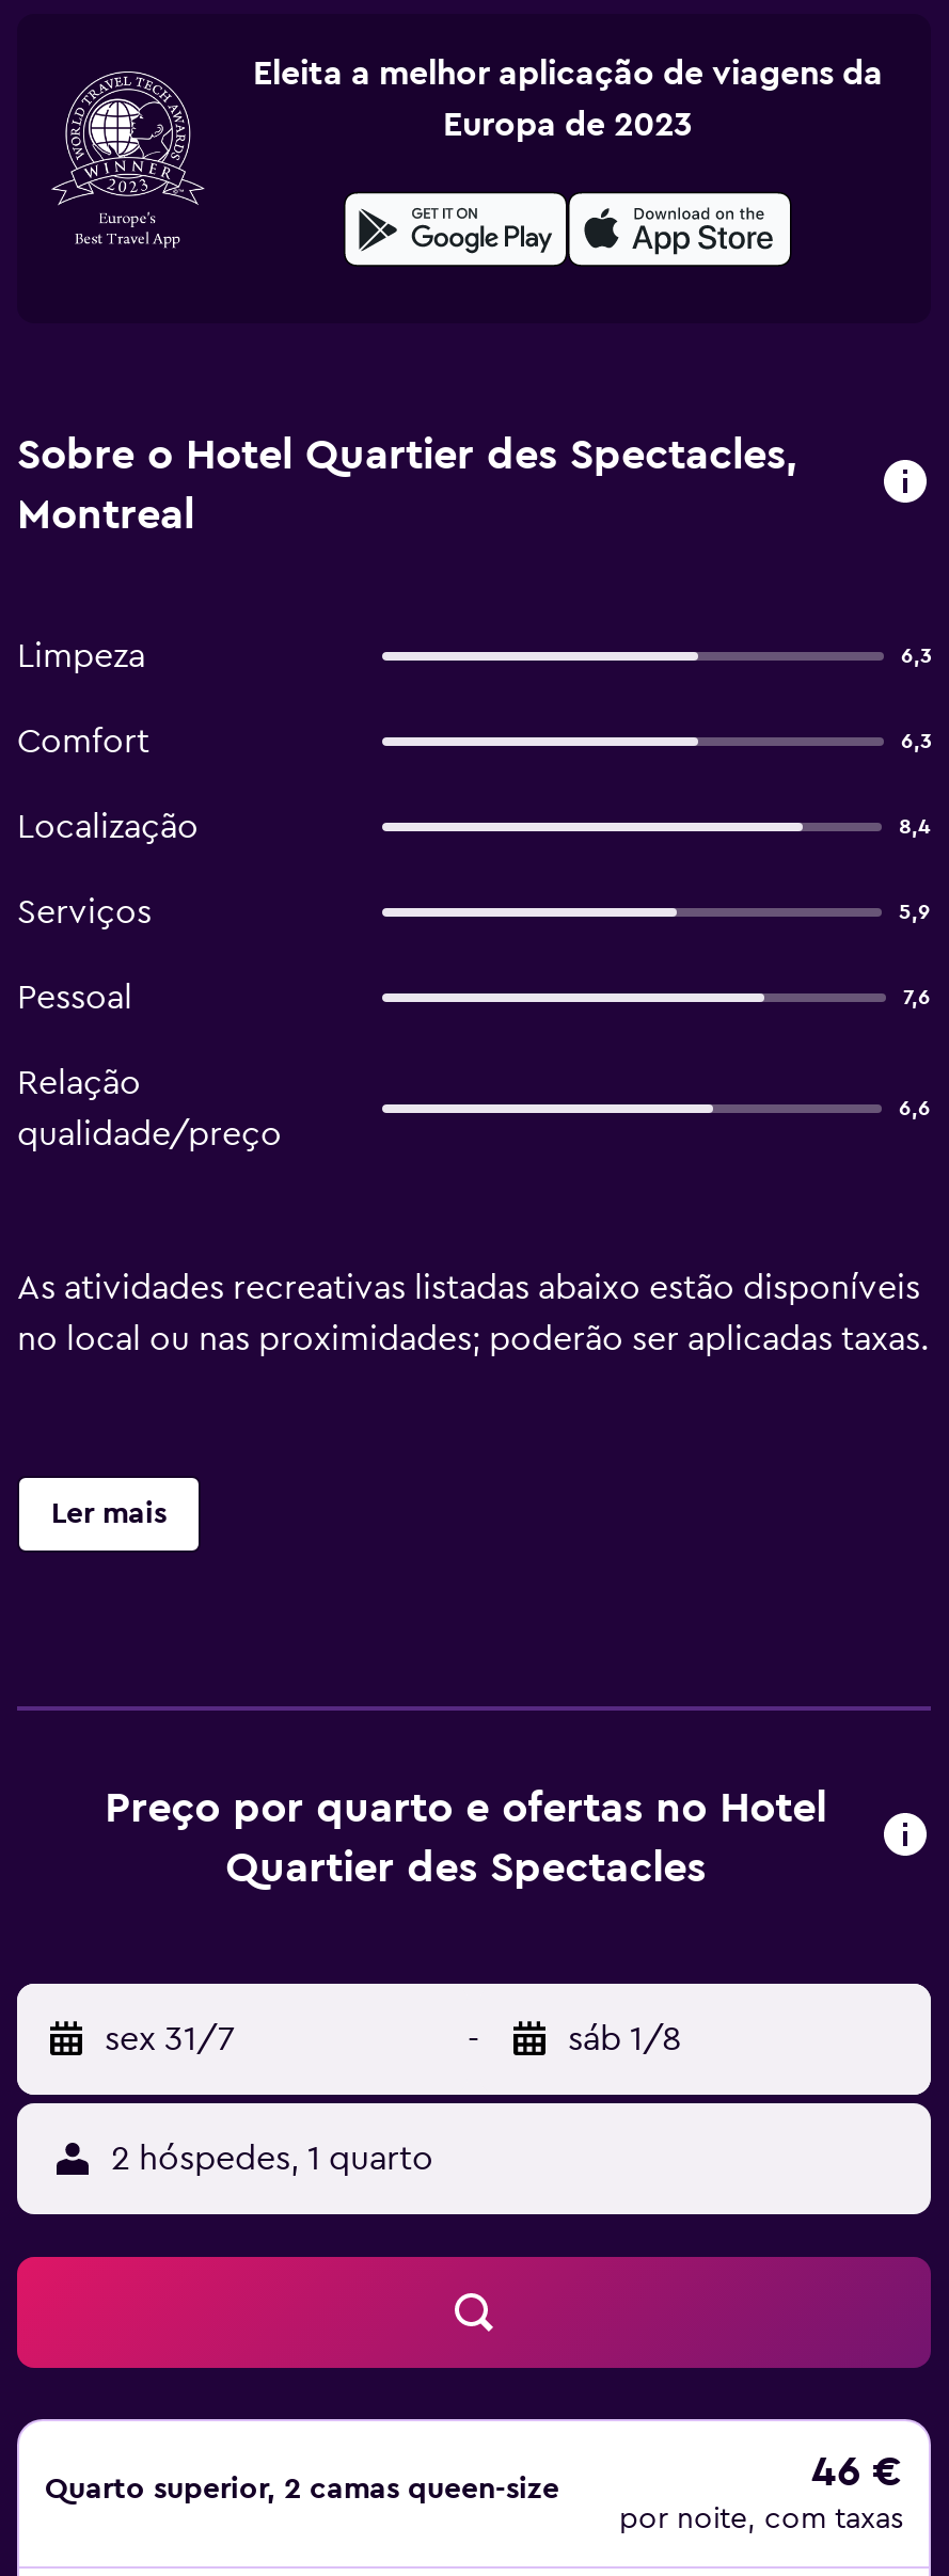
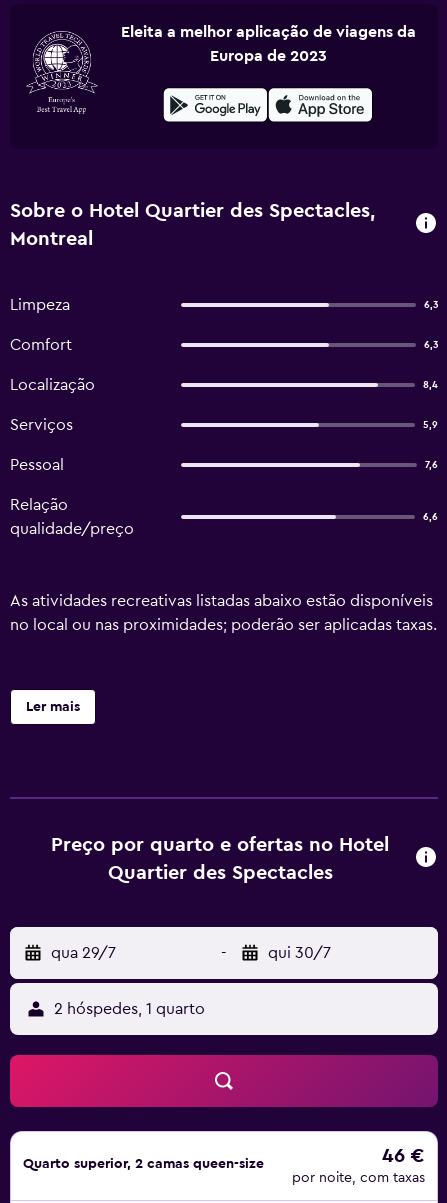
[105,2022,235,2056] sex 31/7 -> [51,945,116,961] qua 29/7
[568,2022,681,2056] sáb 1/8 -> [268,945,331,961] qui 30/7

